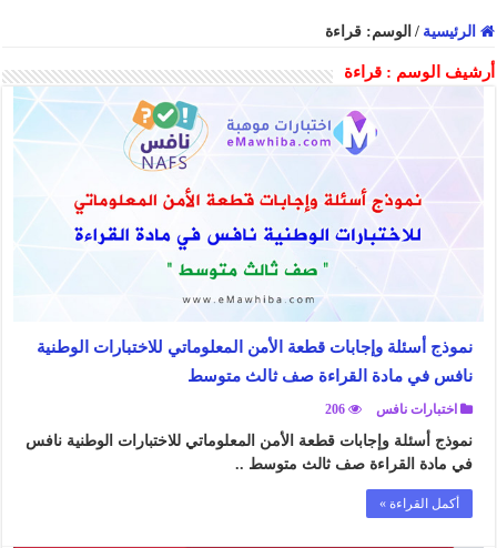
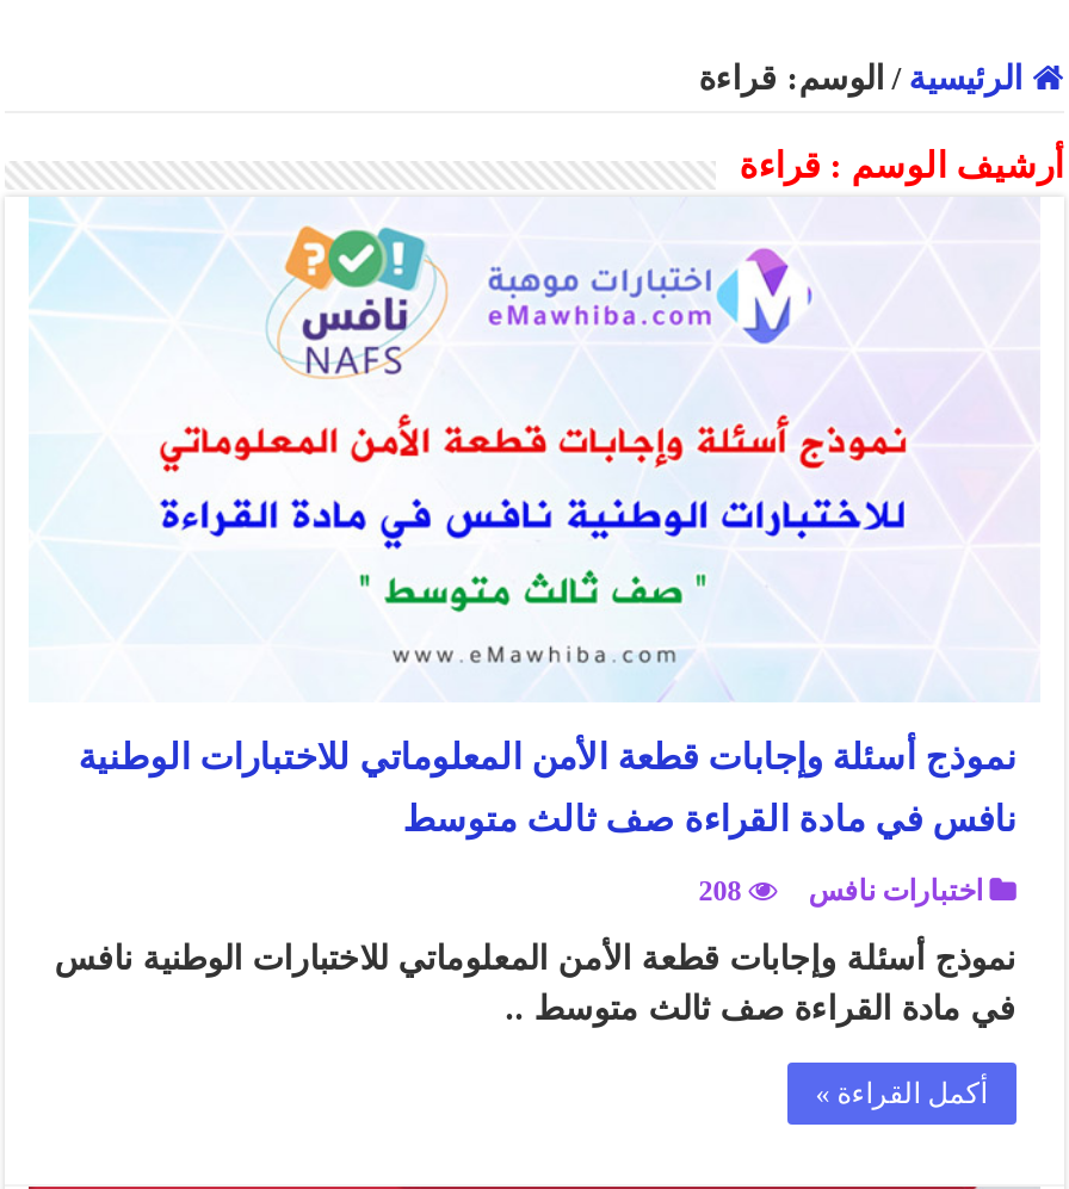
[325,401,457,417] اختبارات نافس 206 -> [699,874,983,907] اختبارات نافس 208

